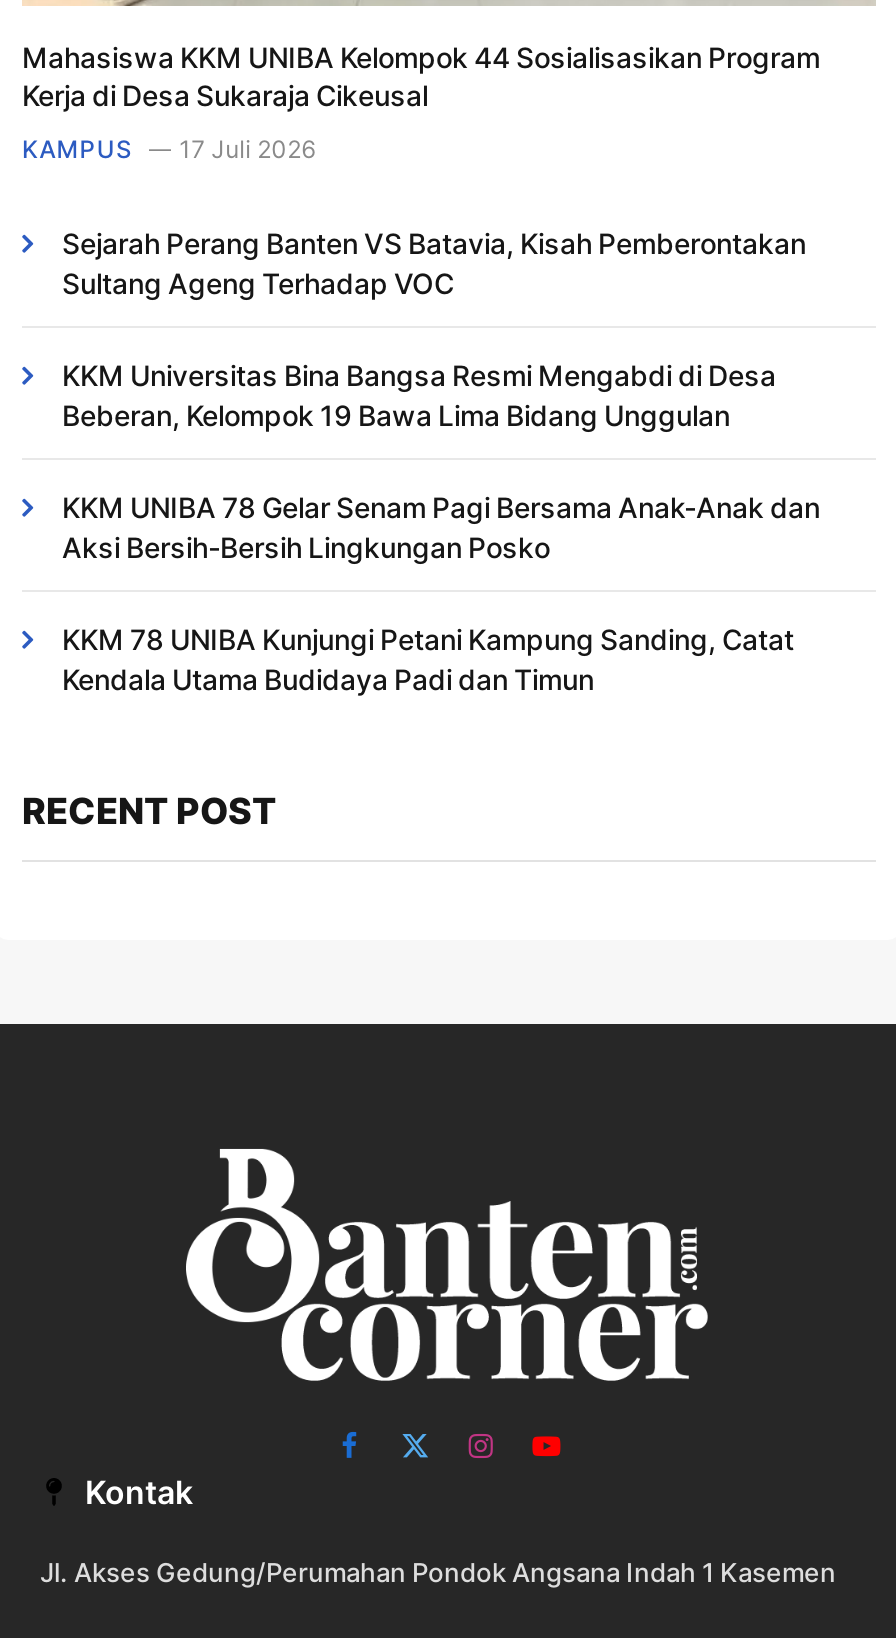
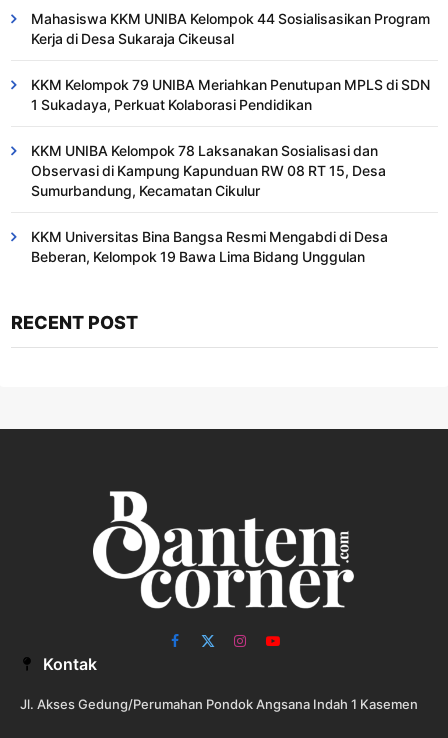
[22,133,315,163] KAMPUS | 17 Juli 2026 -> [31,76,430,113] KKM Kelompok 79 UNIBA Meriahkan Penutupan MPLS di SDN | 1 Sukadaya, Perkuat Kolaborasi Pendidikan
[62,225,806,299] Sejarah Perang Banten VS Batavia, Kisah Pemberontakan | Sultang Ageng Terhadap VOC -> [31,142,386,199] KKM UNIBA Kelompok 78 Laksanakan Sosialisasi dan | Observasi di Kampung Kapunduan RW 08 RT 15, Desa | Sumurbandung, Kecamatan Cikulur
moved [62,357,776,431] -> [31,228,388,265]: KKM Universitas Bina Bangsa Resmi Mengabdi di Desa | Beberan, Kelompok 19 Bawa Lima Bidang Unggulan
[62,489,820,695] KKM UNIBA 78 Gelar Senam Pagi Bersama Anak-Anak dan | Aksi Bersih-Bersih Lingkungan Posko | KKM 78 UNIBA Kunjungi Petani Kampung Sanding, Catat | Kendala Utama Budidaya Padi dan Timun -> none

